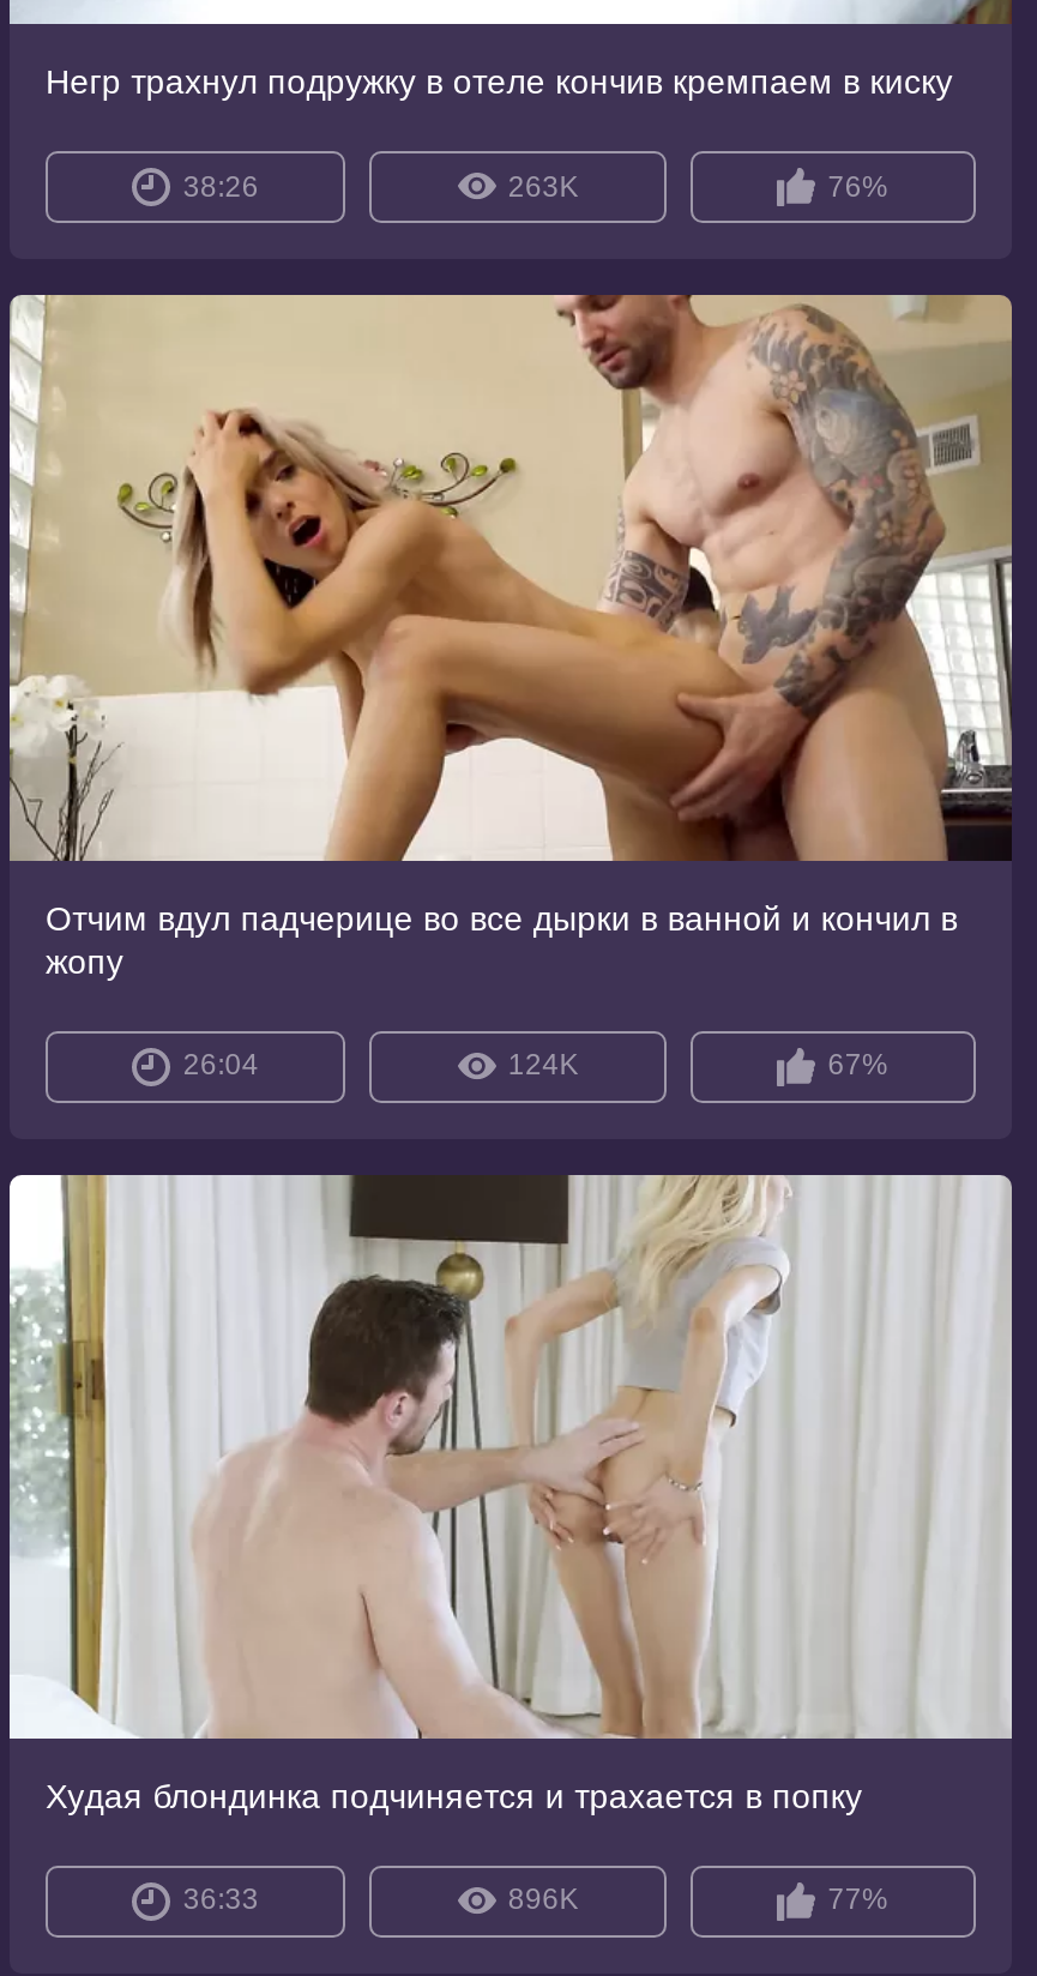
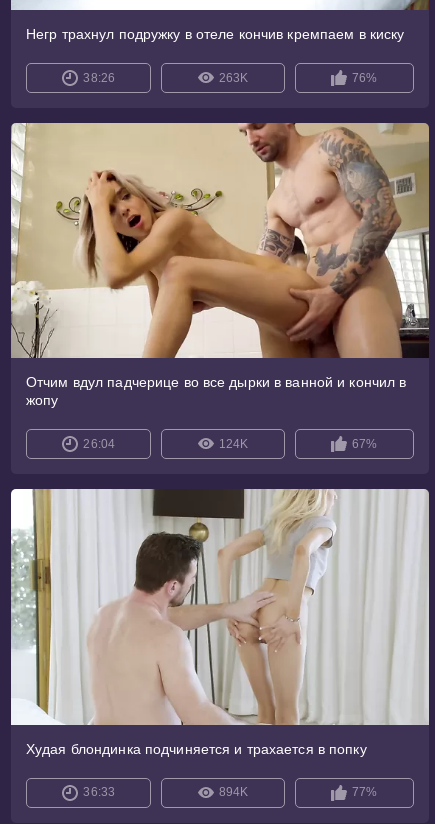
[508,1882,579,1916] 896K -> [219,785,248,799] 894K

